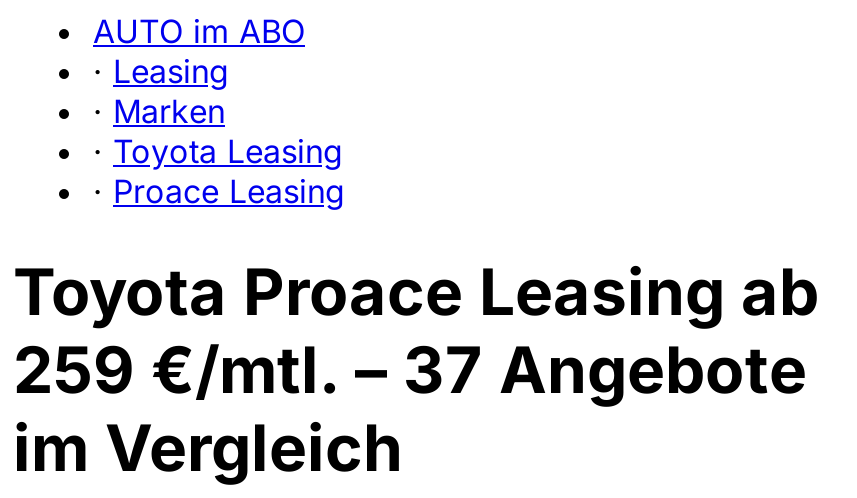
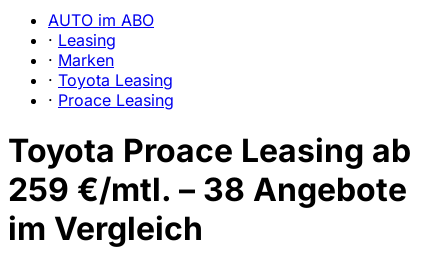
[13,332,807,410] 259 €/mtl. – 37 Angebote -> [8,170,407,209] 259 €/mtl. – 38 Angebote

